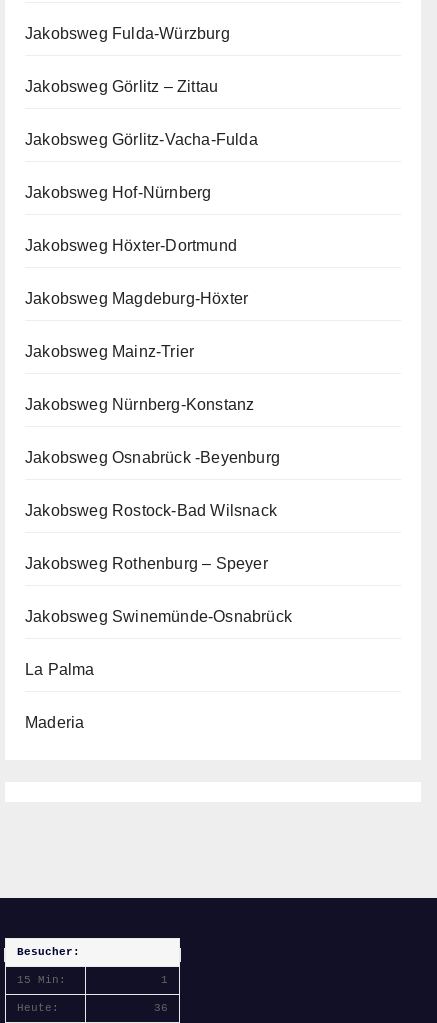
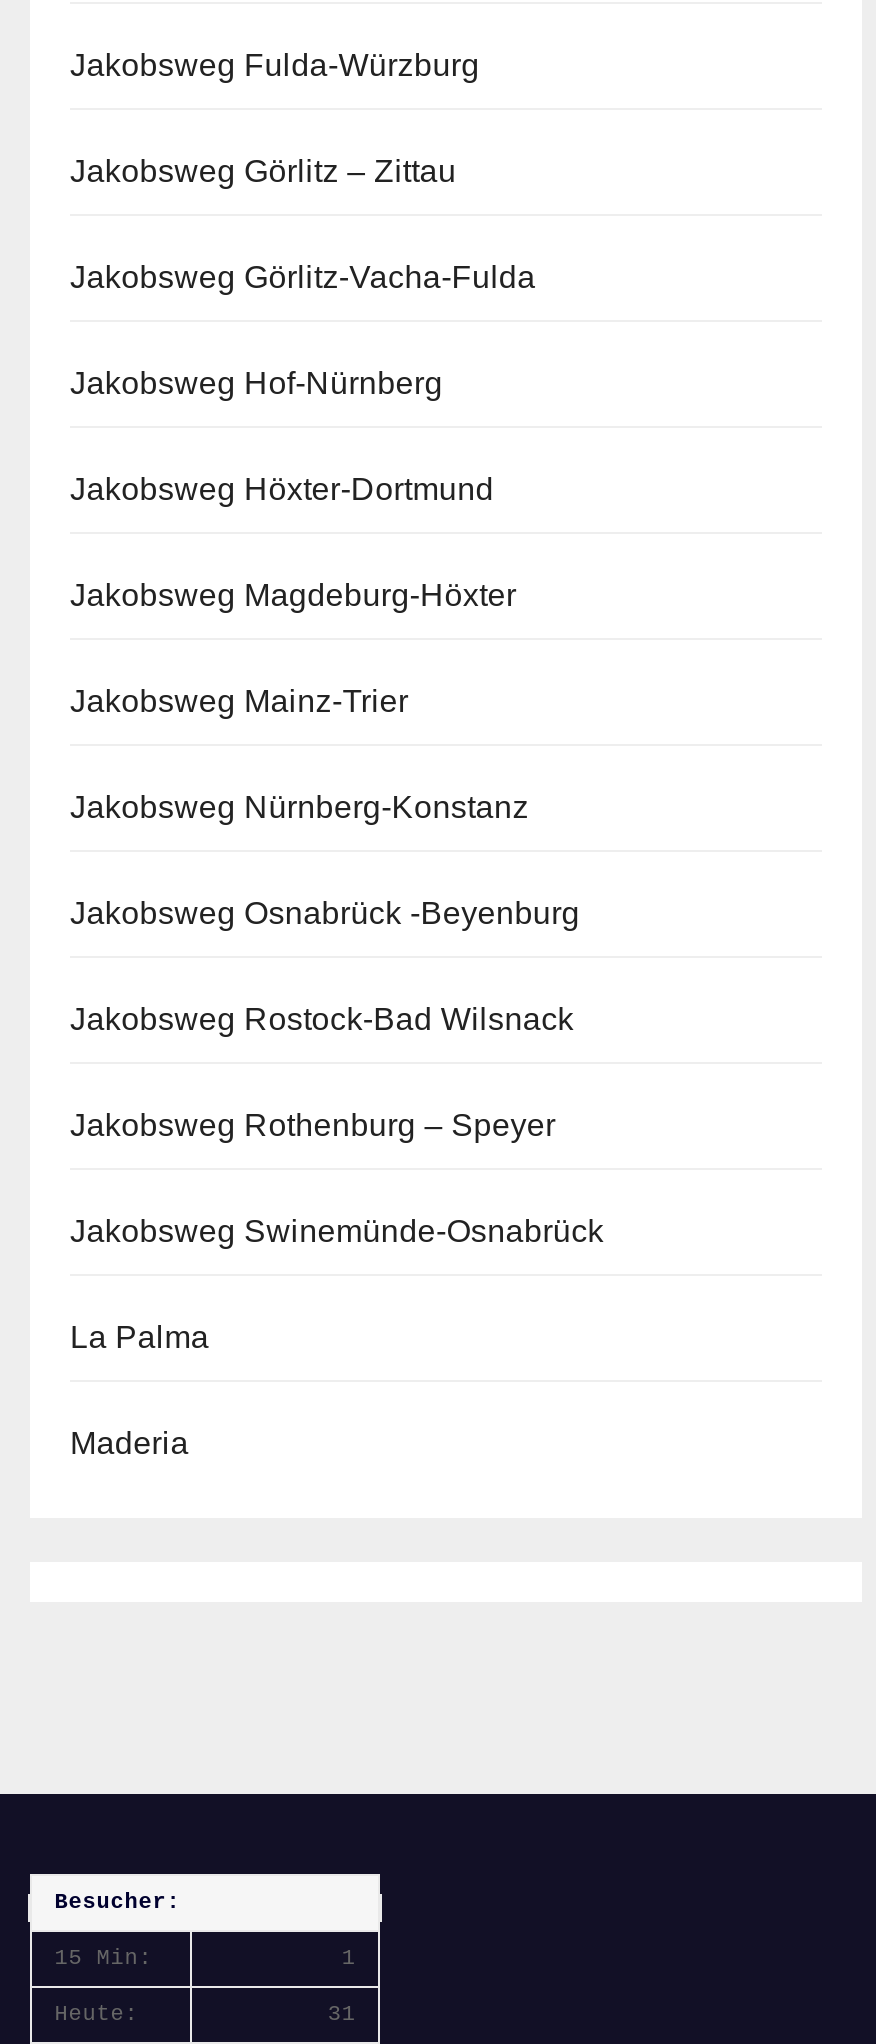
[154,1001,168,1013] 36 -> [328,2001,356,2025] 31

